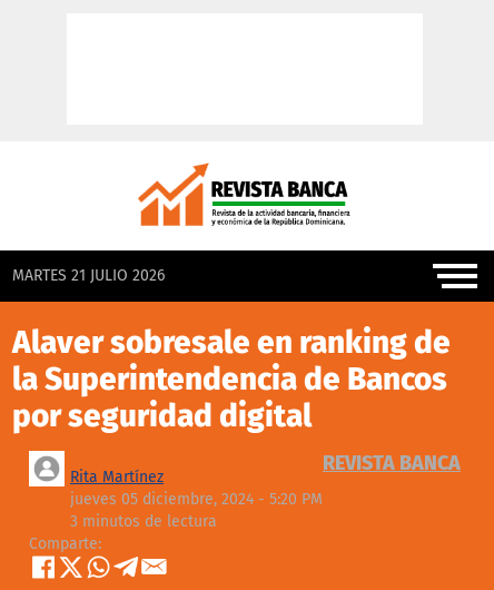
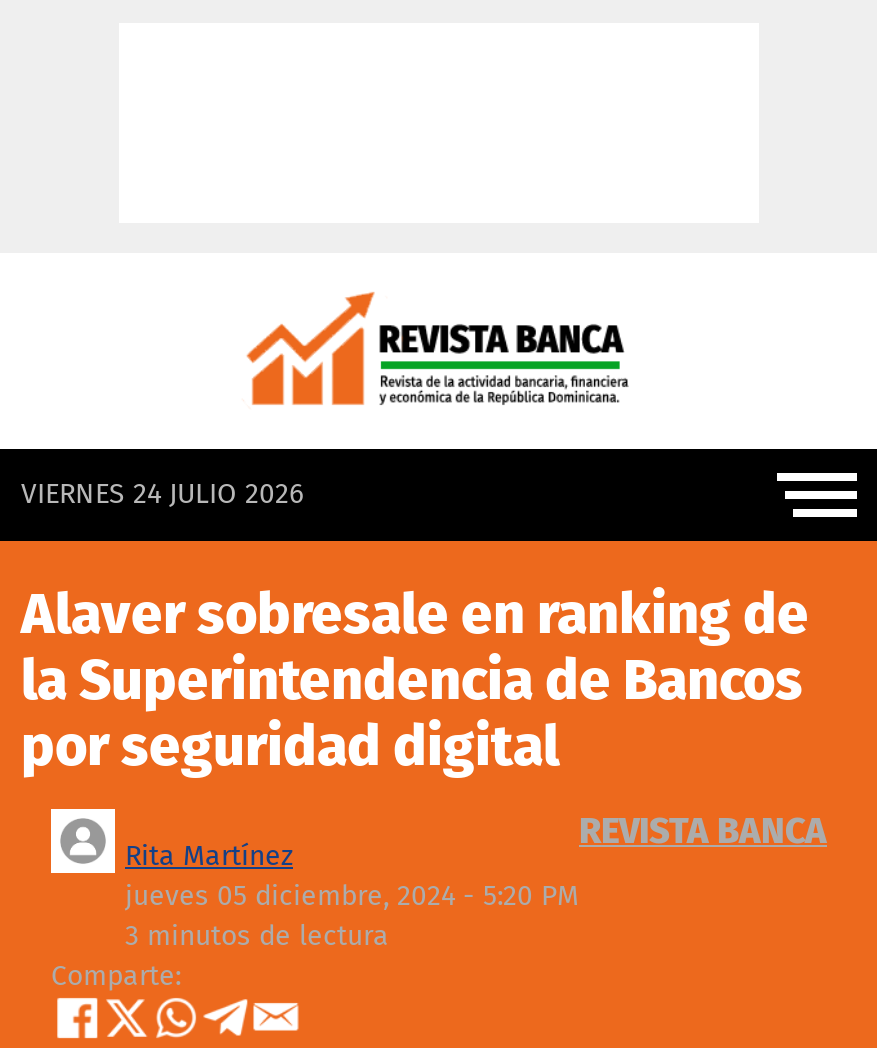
[12,266,165,285] MARTES 21 JULIO 2026 -> [21,477,303,511] VIERNES 24 JULIO 2026

